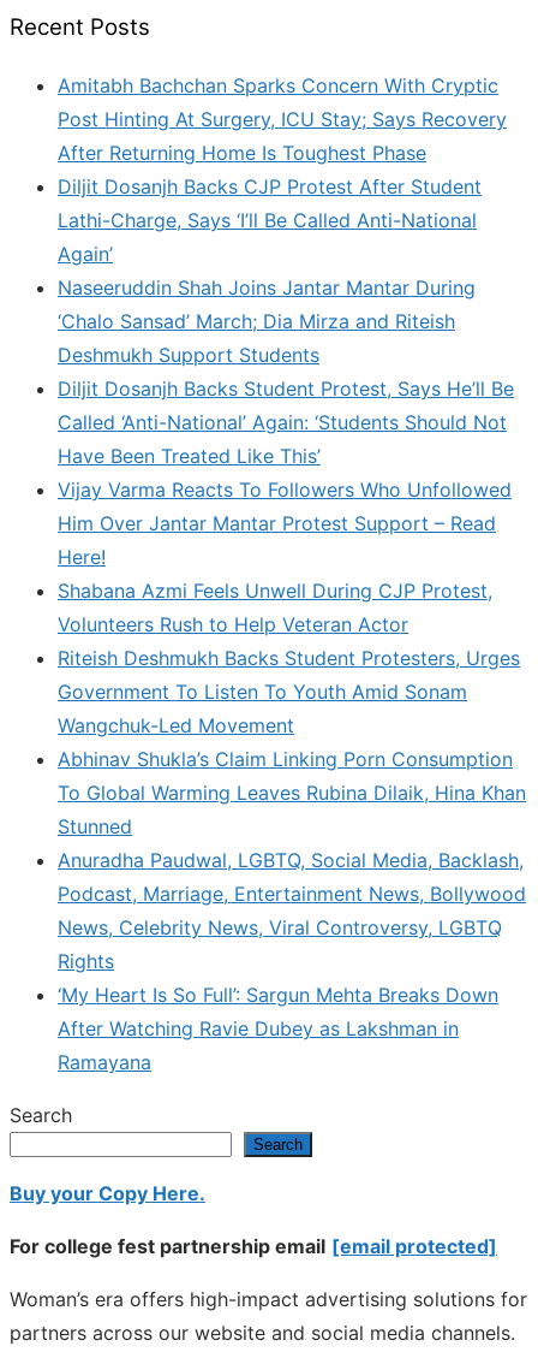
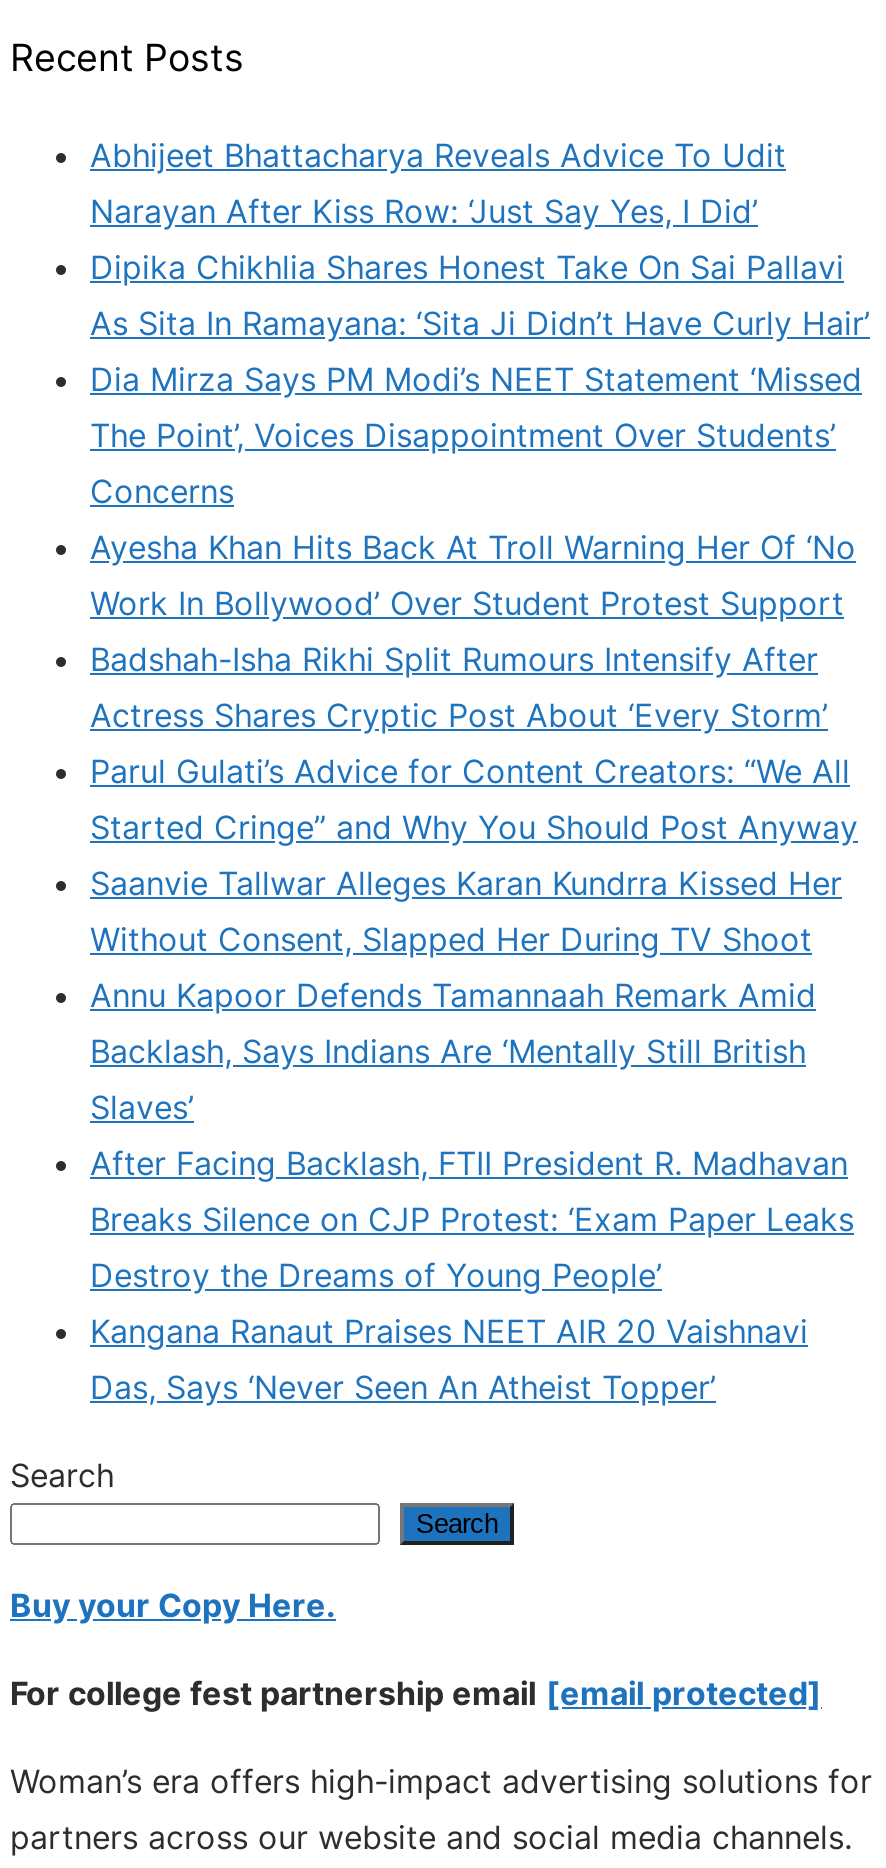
[58,74,526,1074] Amitabh Bachchan Sparks Concern With Cryptic | Post Hinting At Surgery, ICU Stay; Says Recovery | After Returning Home Is Toughest Phase | Diljit Dosanjh Backs CJP Protest After Student | Lathi-Charge, Says ‘I’ll Be Called Anti-National | Again’ | Naseeruddin Shah Joins Jantar Mantar During | ‘Chalo Sansad’ March; Dia Mirza and Riteish | Deshmukh Support Students | Diljit Dosanjh Backs Student Protest, Says He’ll Be | Called ‘Anti-National’ Again: ‘Students Should Not | Have Been Treated Like This’ | Vijay Varma Reacts To Followers Who Unfollowed | Him Over Jantar Mantar Protest Support – Read | Here! | Shabana Azmi Feels Unwell During CJP Protest, | Volunteers Rush to Help Veteran Actor | Riteish Deshmukh Backs Student Protesters, Urges | Government To Listen To Youth Amid Sonam | Wangchuk-Led Movement | Abhinav Shukla’s Claim Linking Porn Consumption | To Global Warming Leaves Rubina Dilaik, Hina Khan | Stunned | Anuradha Paudwal, LGBTQ, Social Media, Backlash, | Podcast, Marriage, Entertainment News, Bollywood | News, Celebrity News, Viral Controversy, LGBTQ | Rights | ‘My Heart Is So Full’: Sargun Mehta Breaks Down | After Watching Ravie Dubey as Lakshman in | Ramayana -> [90,135,870,1407] Abhijeet Bhattacharya Reveals Advice To Udit | Narayan After Kiss Row: ‘Just Say Yes, I Did’ | Dipika Chikhlia Shares Honest Take On Sai Pallavi | As Sita In Ramayana: ‘Sita Ji Didn’t Have Curly Hair’ | Dia Mirza Says PM Modi’s NEET Statement ‘Missed | The Point’, Voices Disappointment Over Students’ | Concerns | Ayesha Khan Hits Back At Troll Warning Her Of ‘No | Work In Bollywood’ Over Student Protest Support | Badshah-Isha Rikhi Split Rumours Intensify After | Actress Shares Cryptic Post About ‘Every Storm’ | Parul Gulati’s Advice for Content Creators: “We All | Started Cringe” and Why You Should Post Anyway | Saanvie Tallwar Alleges Karan Kundrra Kissed Her | Without Consent, Slapped Her During TV Shoot | Annu Kapoor Defends Tamannaah Remark Amid | Backlash, Says Indians Are ‘Mentally Still British | Slaves’ | After Facing Backlash, FTII President R. Madhavan | Breaks Silence on CJP Protest: ‘Exam Paper Leaks | Destroy the Dreams of Young People’ | Kangana Ranaut Praises NEET AIR 20 Vaishnavi | Das, Says ‘Never Seen An Atheist Topper’

